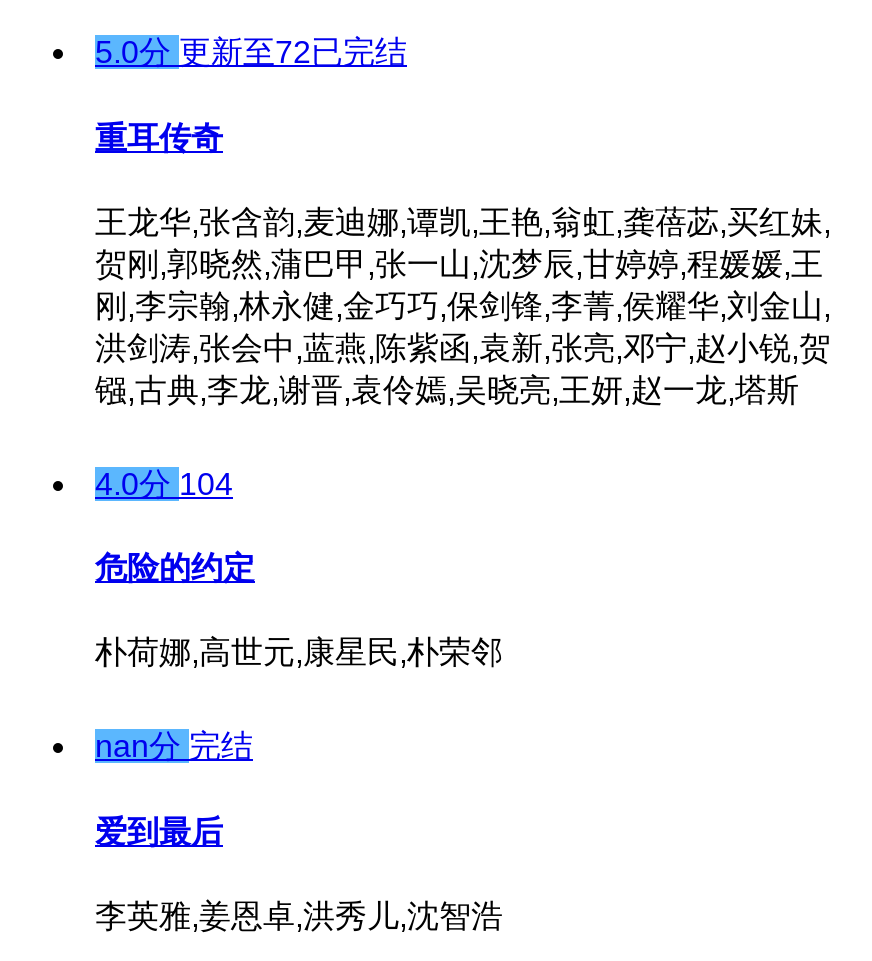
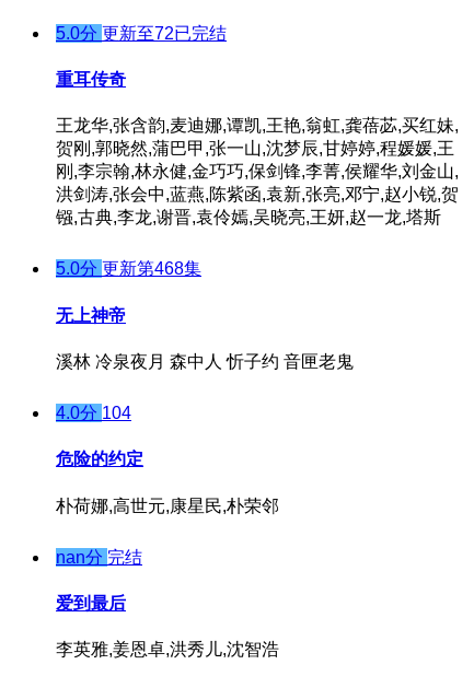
none -> [56,260,354,371] 5.0分更新第468集 | 无上神帝 | 溪林 冷泉夜月 森中人 忻子约 音匣老鬼

